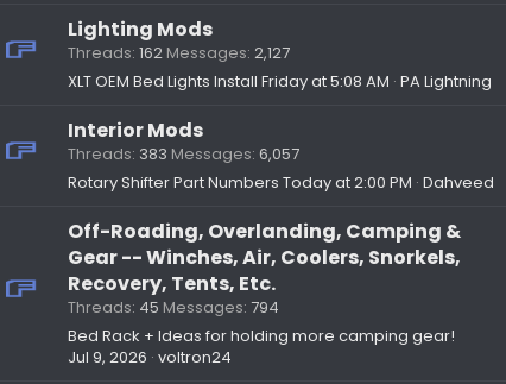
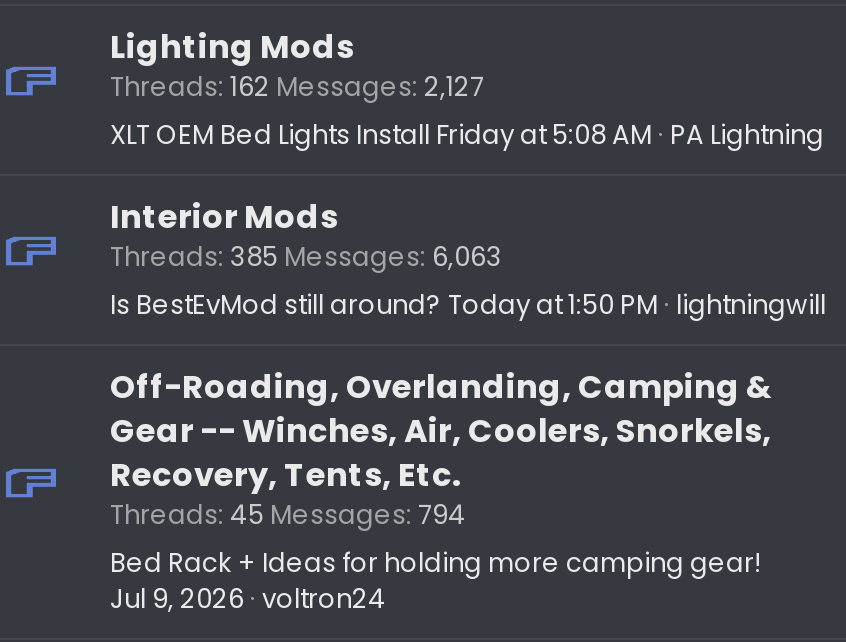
[68,143,299,165] Threads 383 Messages 6,057 -> [110,238,502,276] Threads 385 Messages 6,063
[68,171,494,194] Rotary Shifter Part Numbers Today at 2:00 PM Dahveed -> [110,286,826,324] Is BestEvMod still around? Today at 1:50 PM lightningwill

